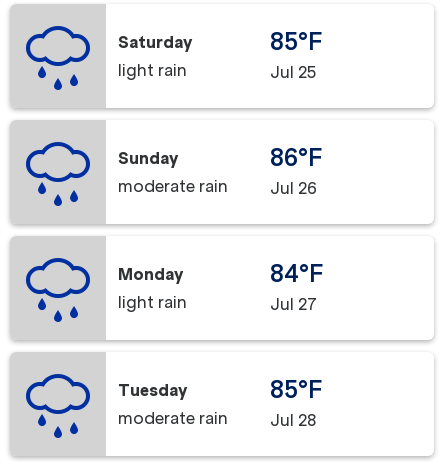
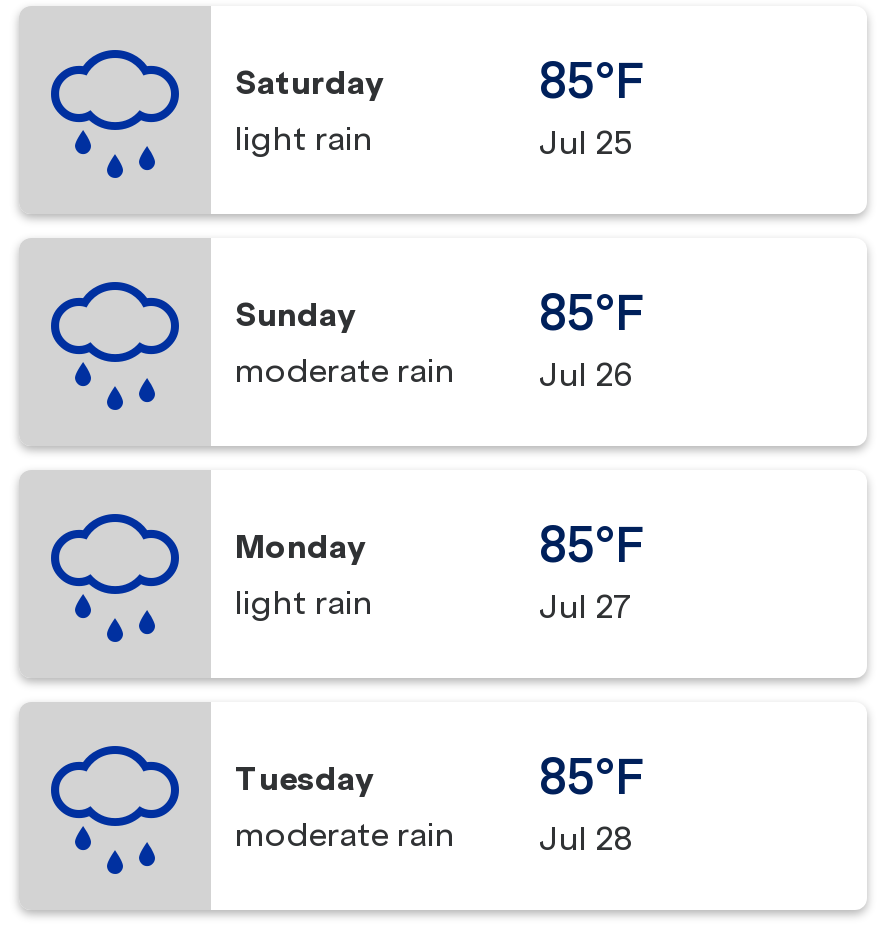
[270,142,323,173] 86°F -> [539,282,645,344] 85°F
[270,258,324,289] 84°F -> [539,514,645,576] 85°F

